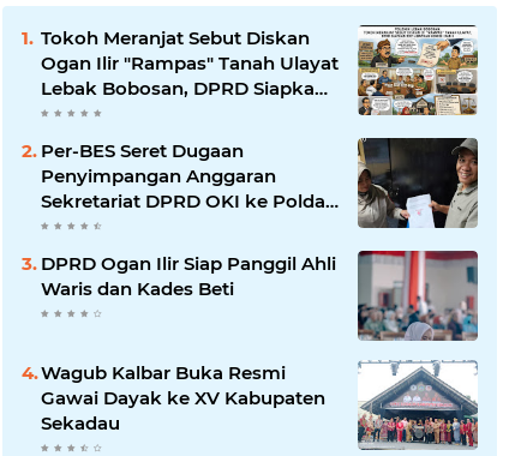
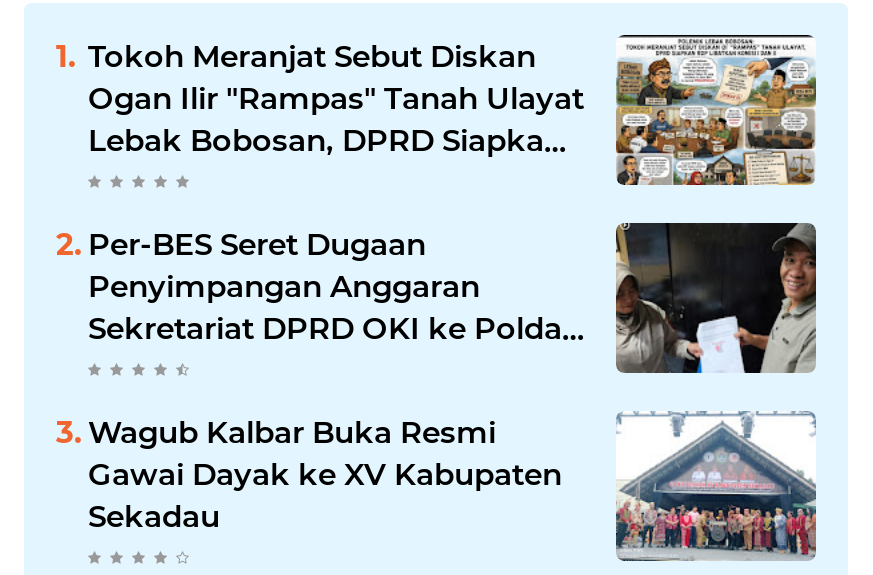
[41,250,479,341] [image] | DPRD Ogan Ilir Siap Panggil Ahli | Waris dan Kades Beti -> none

